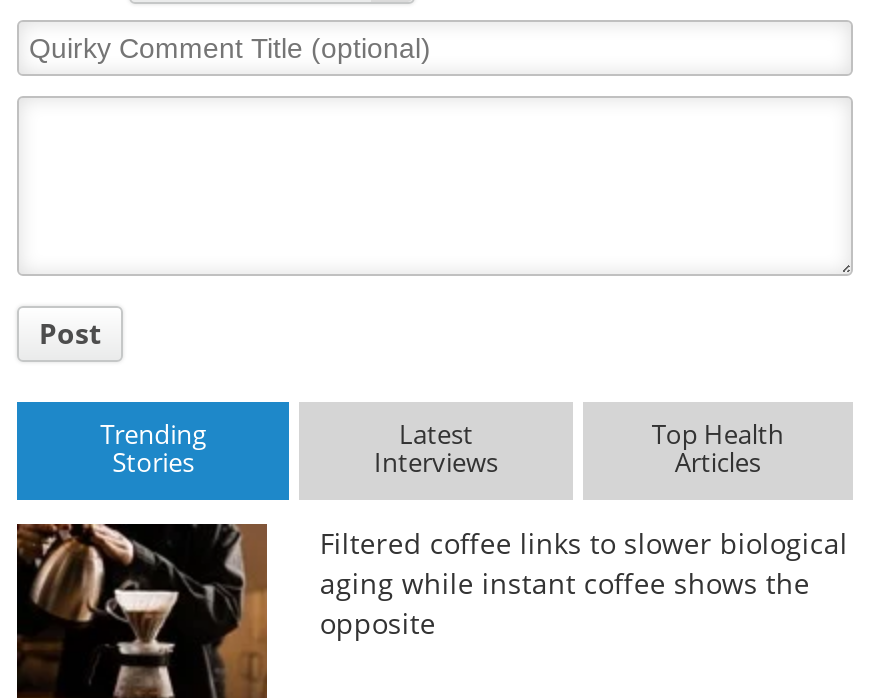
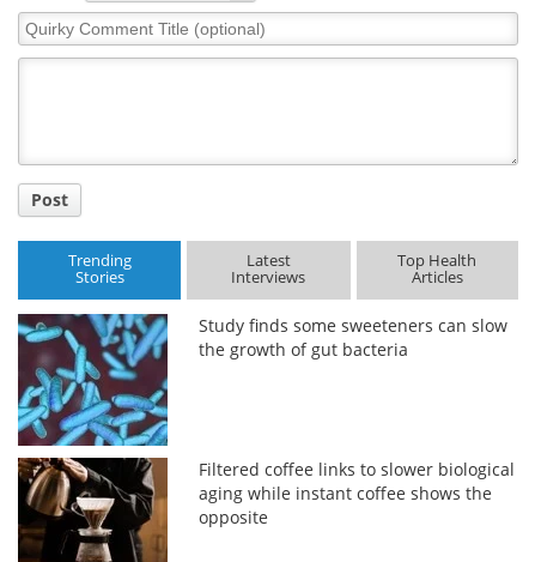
none -> [17,313,508,447] [image] | Study finds some sweeteners can slow | the growth of gut bacteria

